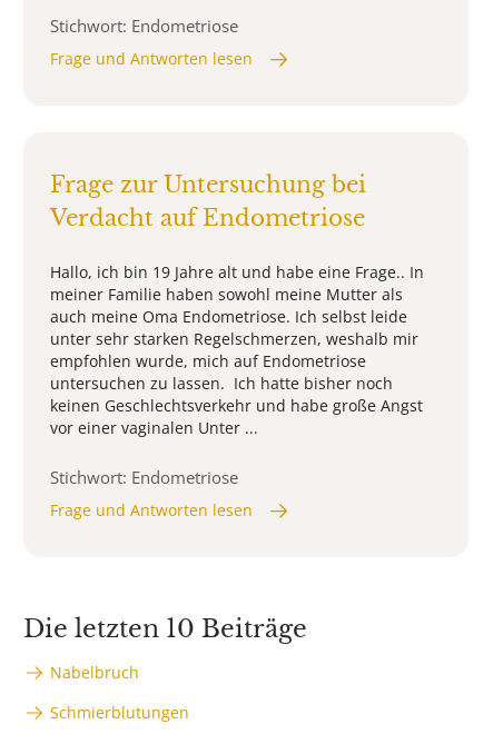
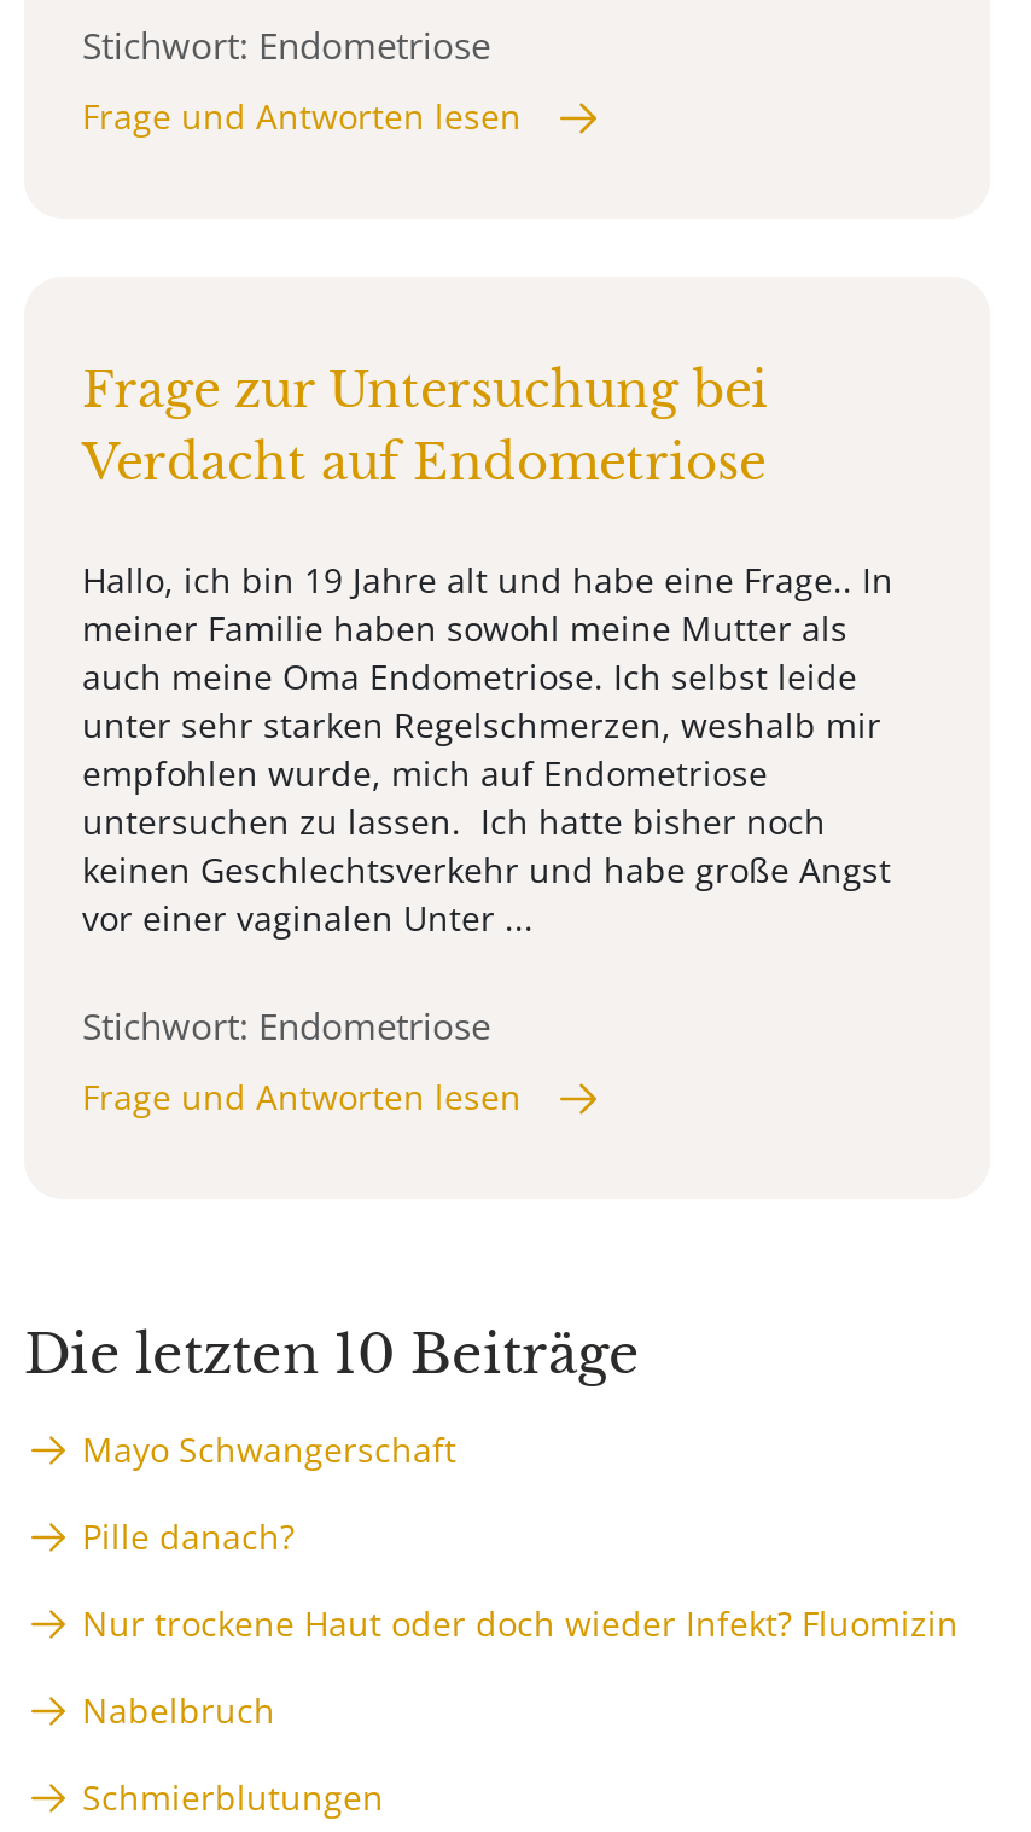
none -> [82,1427,959,1647] Mayo Schwangerschaft | Pille danach? | Nur trockene Haut oder doch wieder Infekt? Fluomizin

